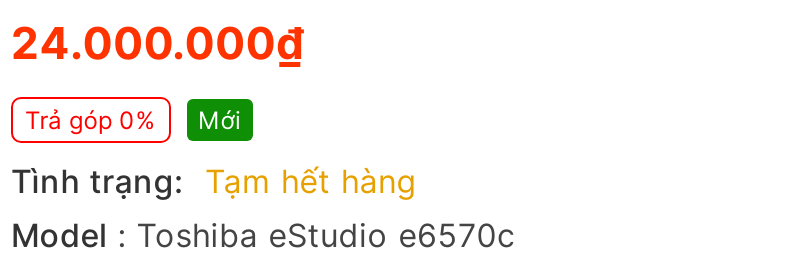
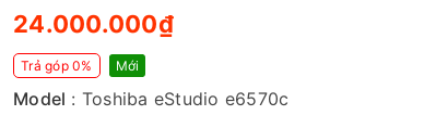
[11,161,417,201] Tình trạng: Tạm hết hàng -> none

